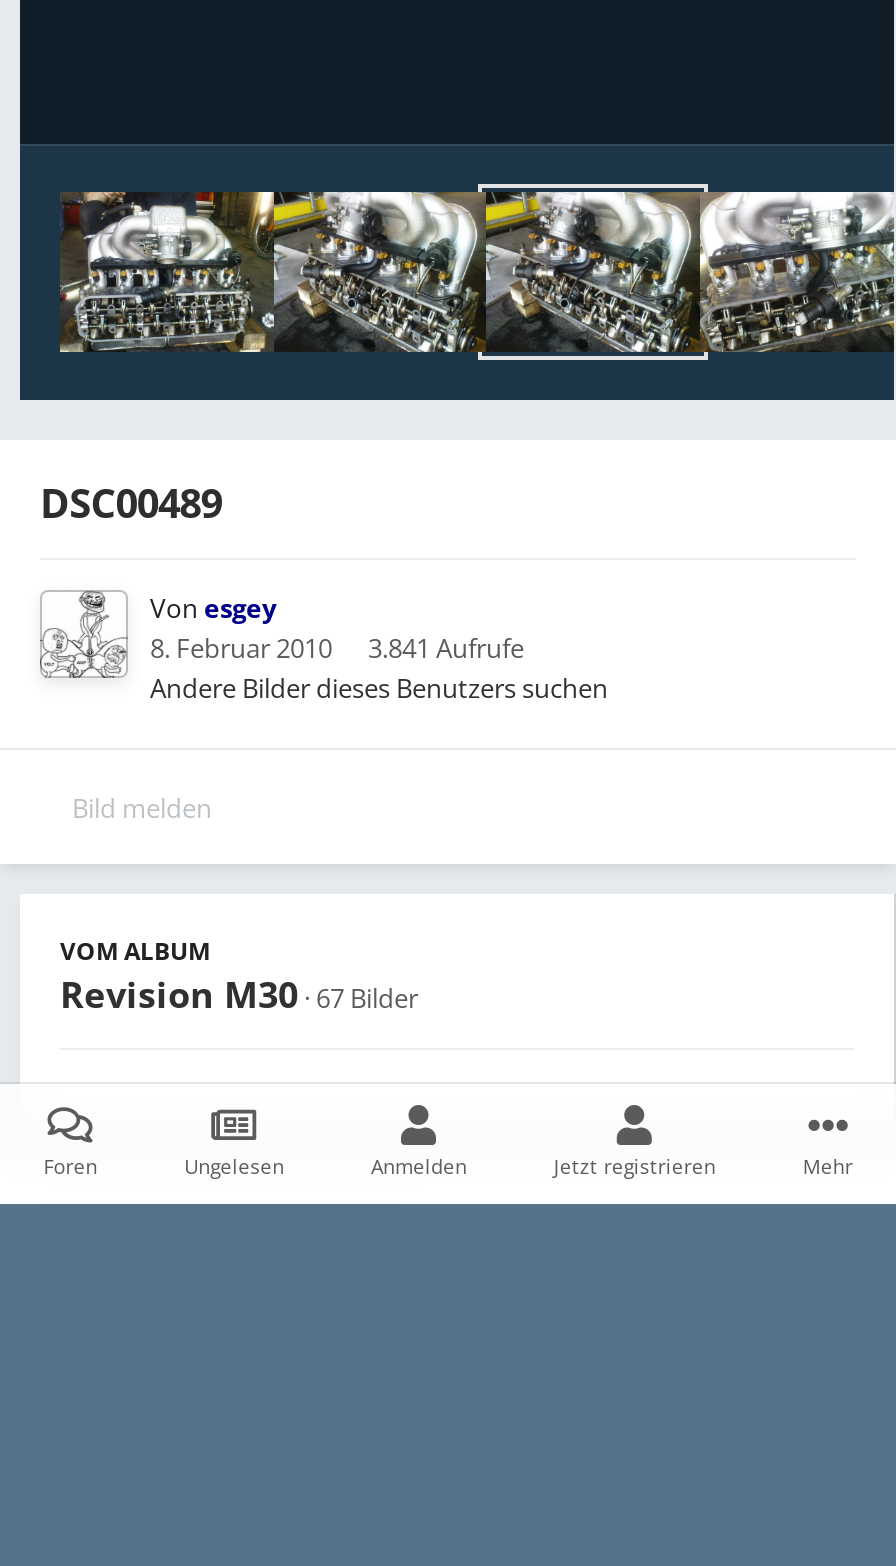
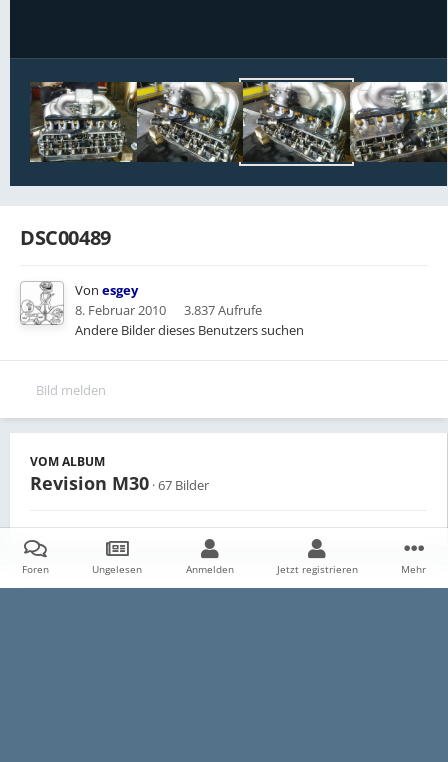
[150,631,524,667] 8. Februar 2010 3.841 Aufrufe -> [75,301,262,319] 8. Februar 2010 3.837 Aufrufe

